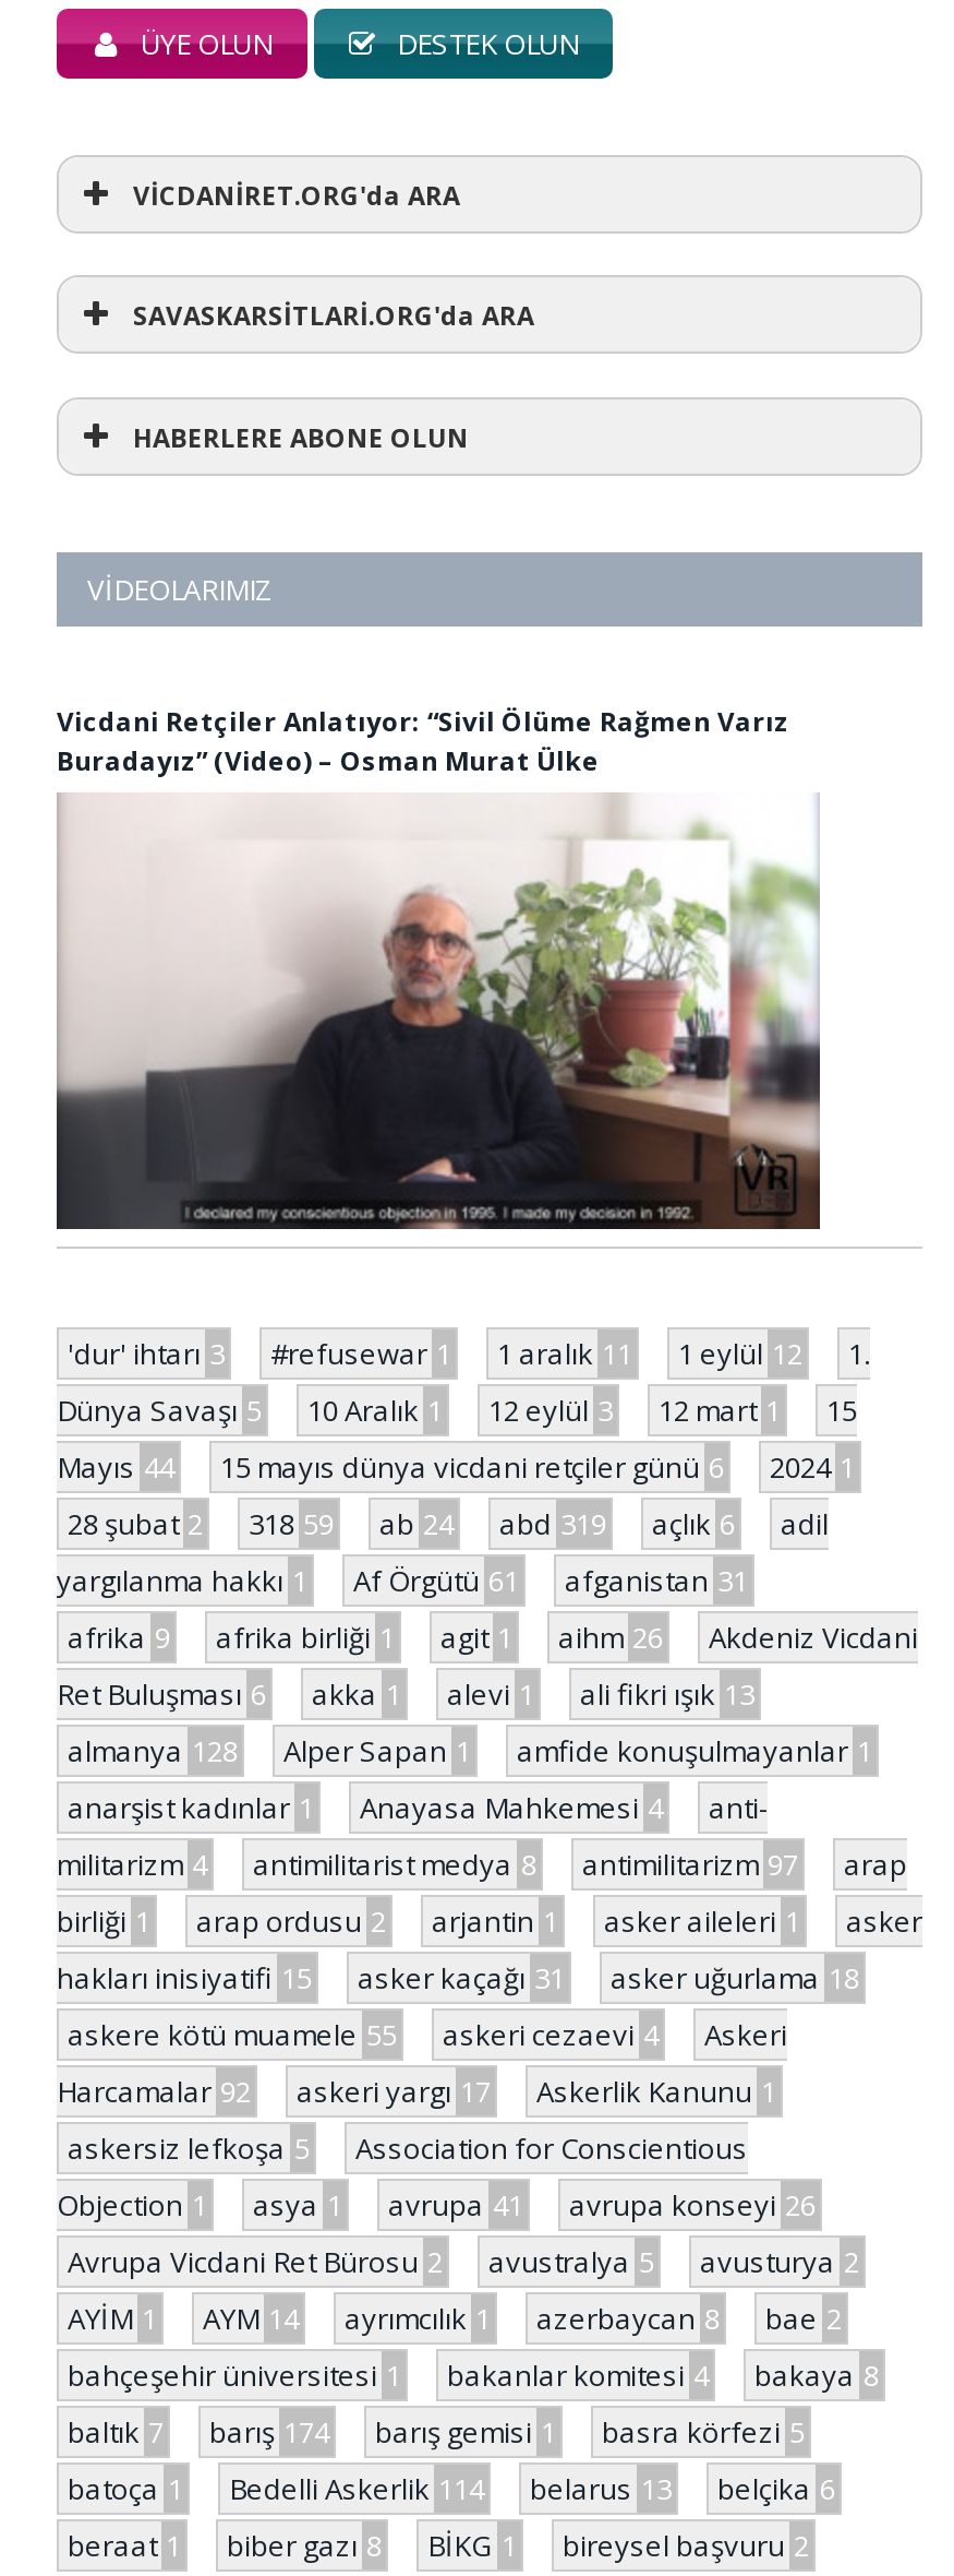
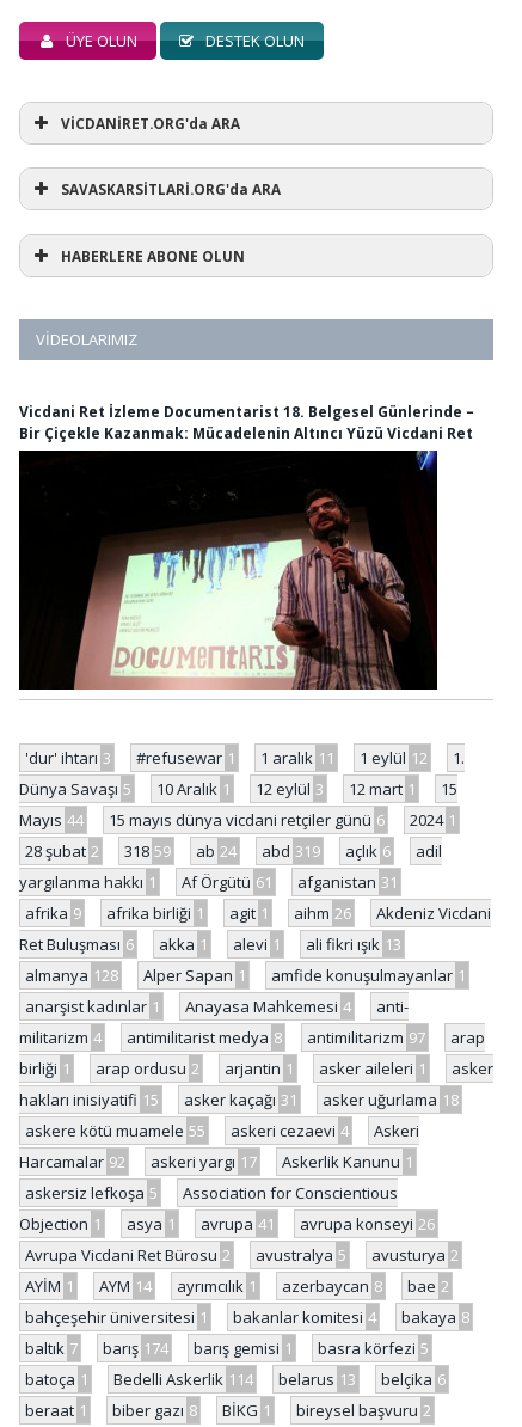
[57,703,789,779] Vicdani Retçiler Anlatıyor: “Sivil Ölüme Rağmen Varız | Buradayız” (Video) – Osman Murat Ülke -> [19,402,474,443] Vicdani Ret İzleme Documentarist 18. Belgesel Günlerinde – | Bir Çiçekle Kazanmak: Mücadelenin Altıncı Yüzü Vicdani Ret
[55,797,822,1231] [image] -> [18,453,438,691] [image]

